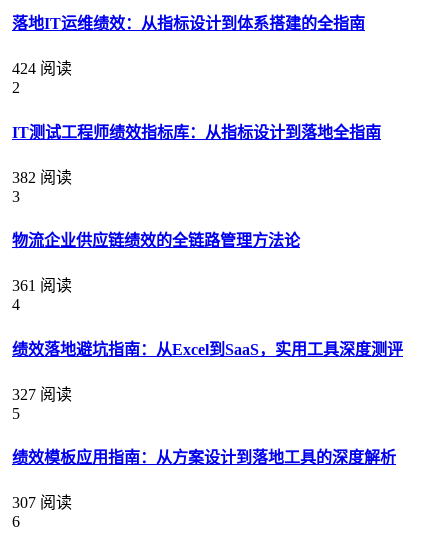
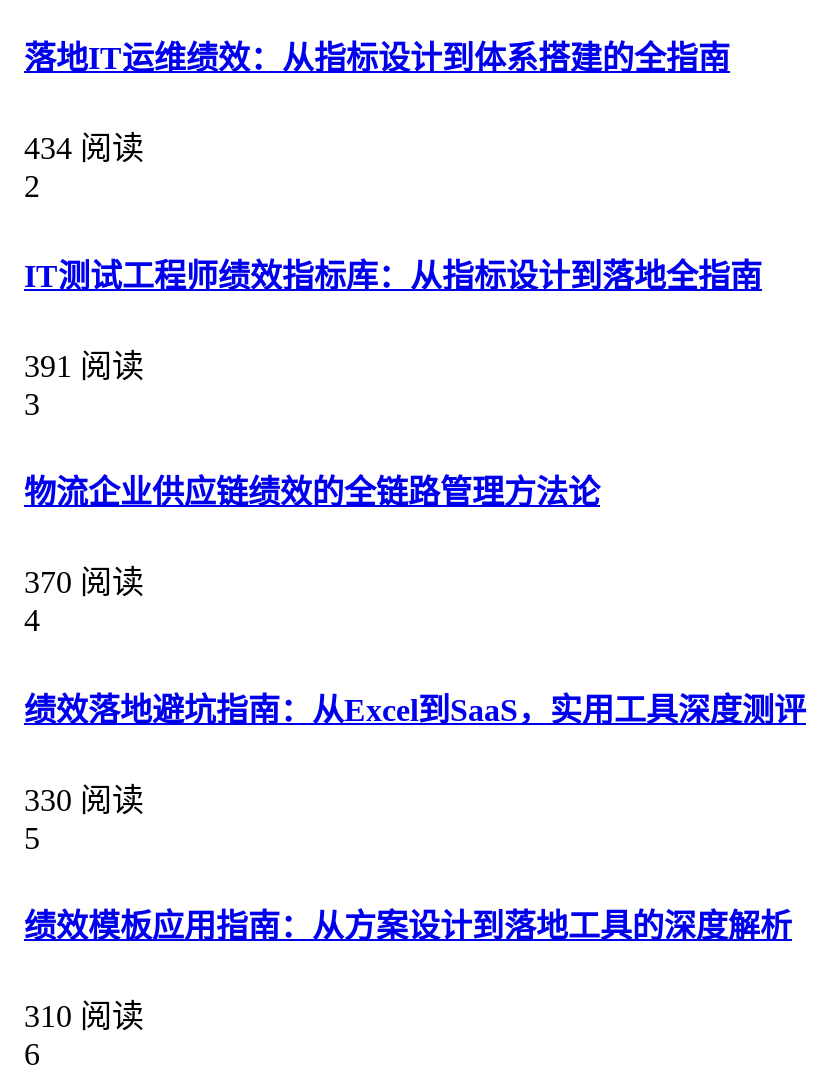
[12,60,72,77] 424 阅读 -> [24,132,144,166] 434 阅读
[12,169,72,186] 382 阅读 -> [24,349,144,383] 391 阅读
[12,277,72,294] 361 阅读 -> [24,566,144,600] 370 阅读
[12,386,72,403] 327 阅读 -> [24,783,144,817] 330 阅读
[12,494,72,511] 307 阅读 -> [24,1000,144,1034] 310 阅读

